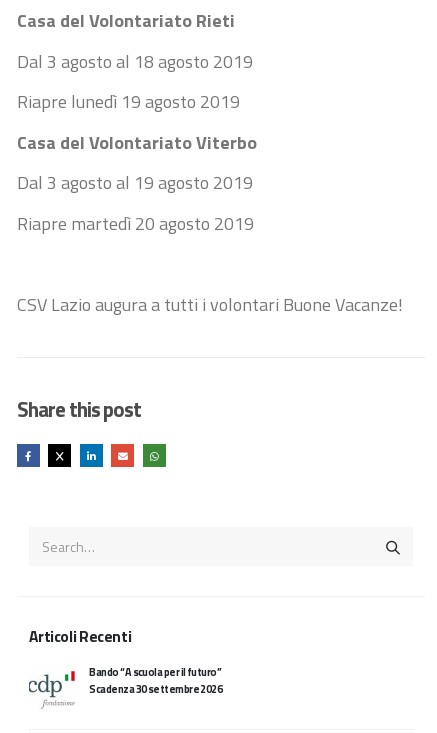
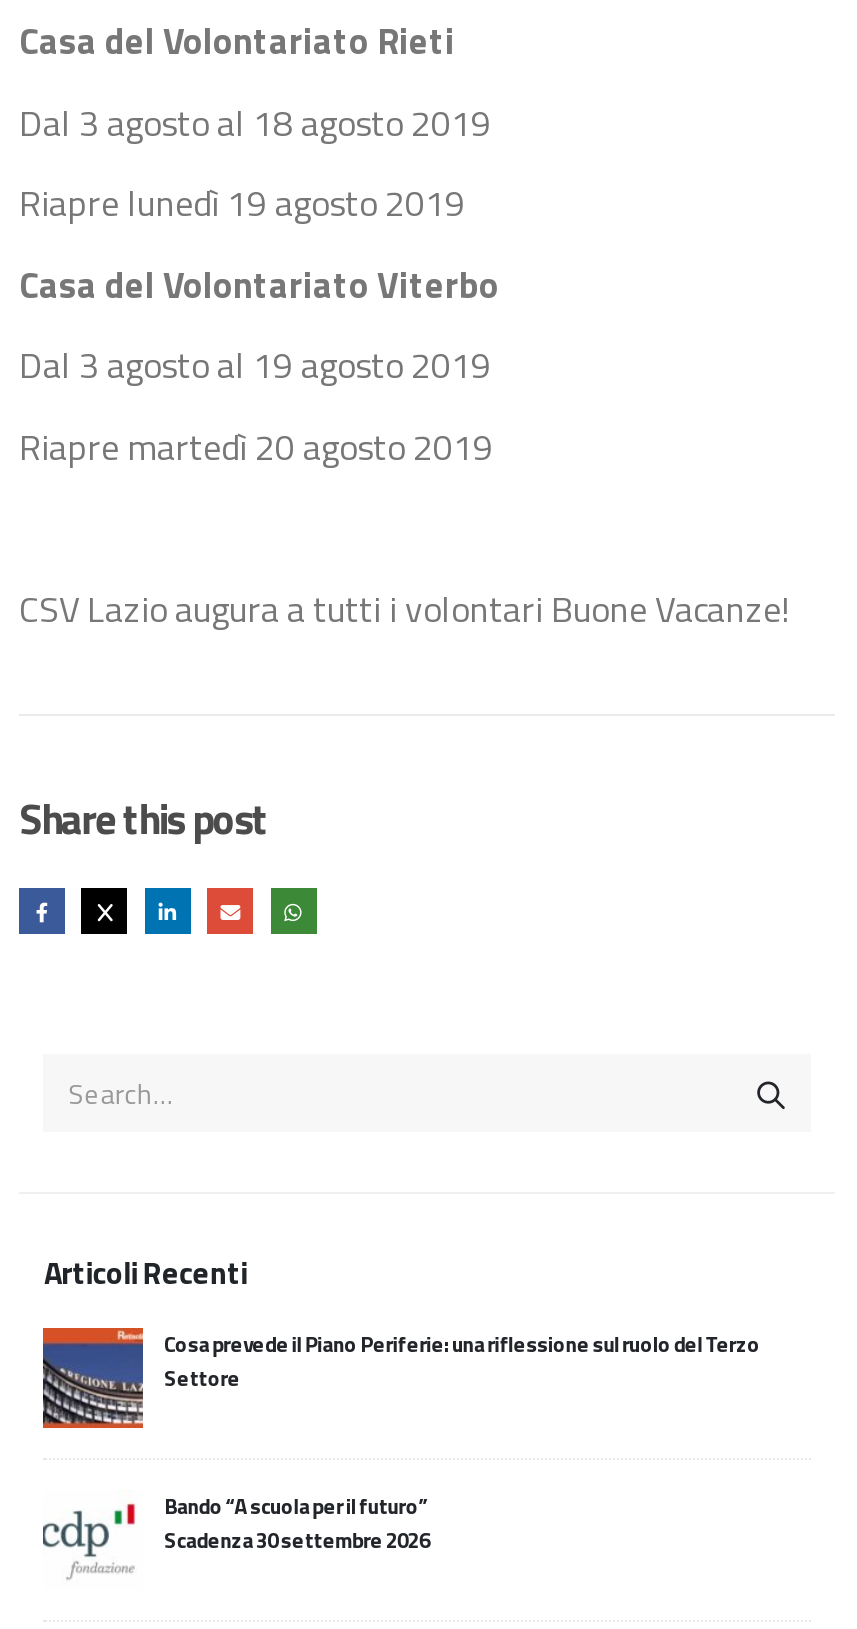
none -> [41,1326,760,1430] [image] | Cosa prevede il Piano Periferie: una riflessione sul ruolo del Terzo | Settore

